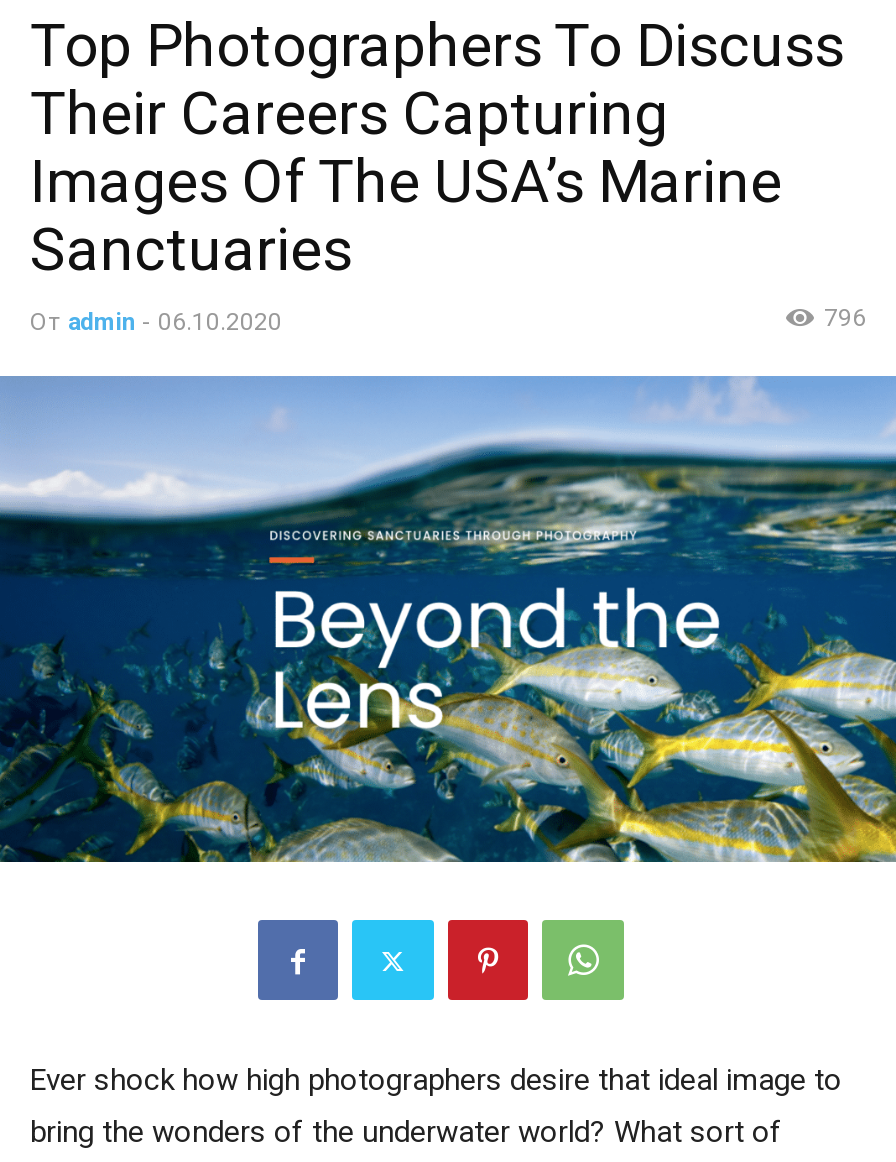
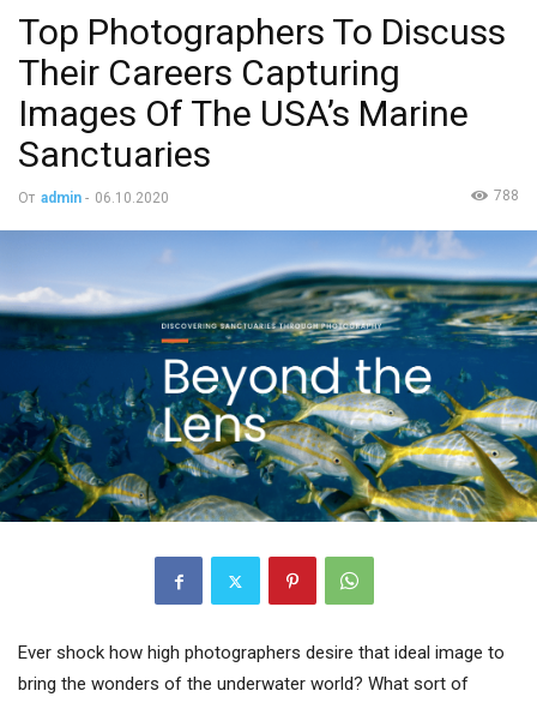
[824,304,866,332] 796 -> [494,187,519,204] 788

